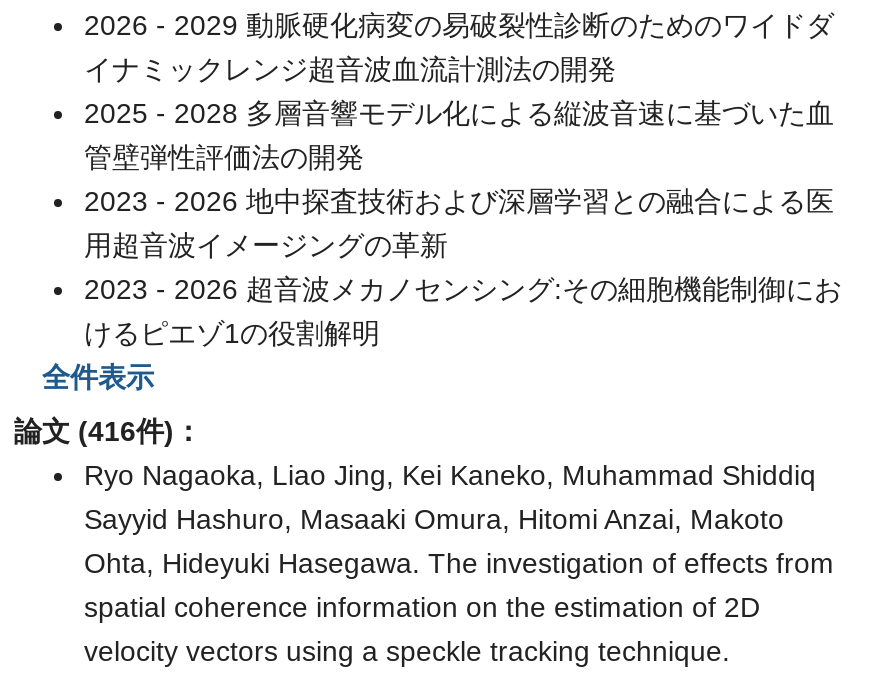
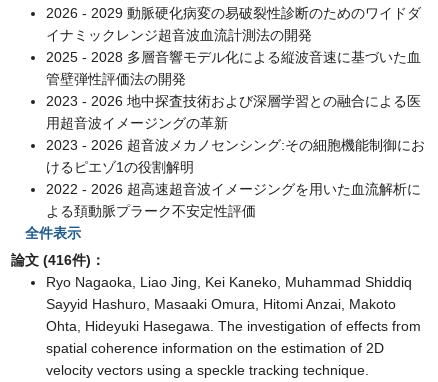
none -> [46,181,421,219] 2022 - 2026 超高速超音波イメージングを用いた血流解析に | よる頚動脈プラーク不安定性評価

